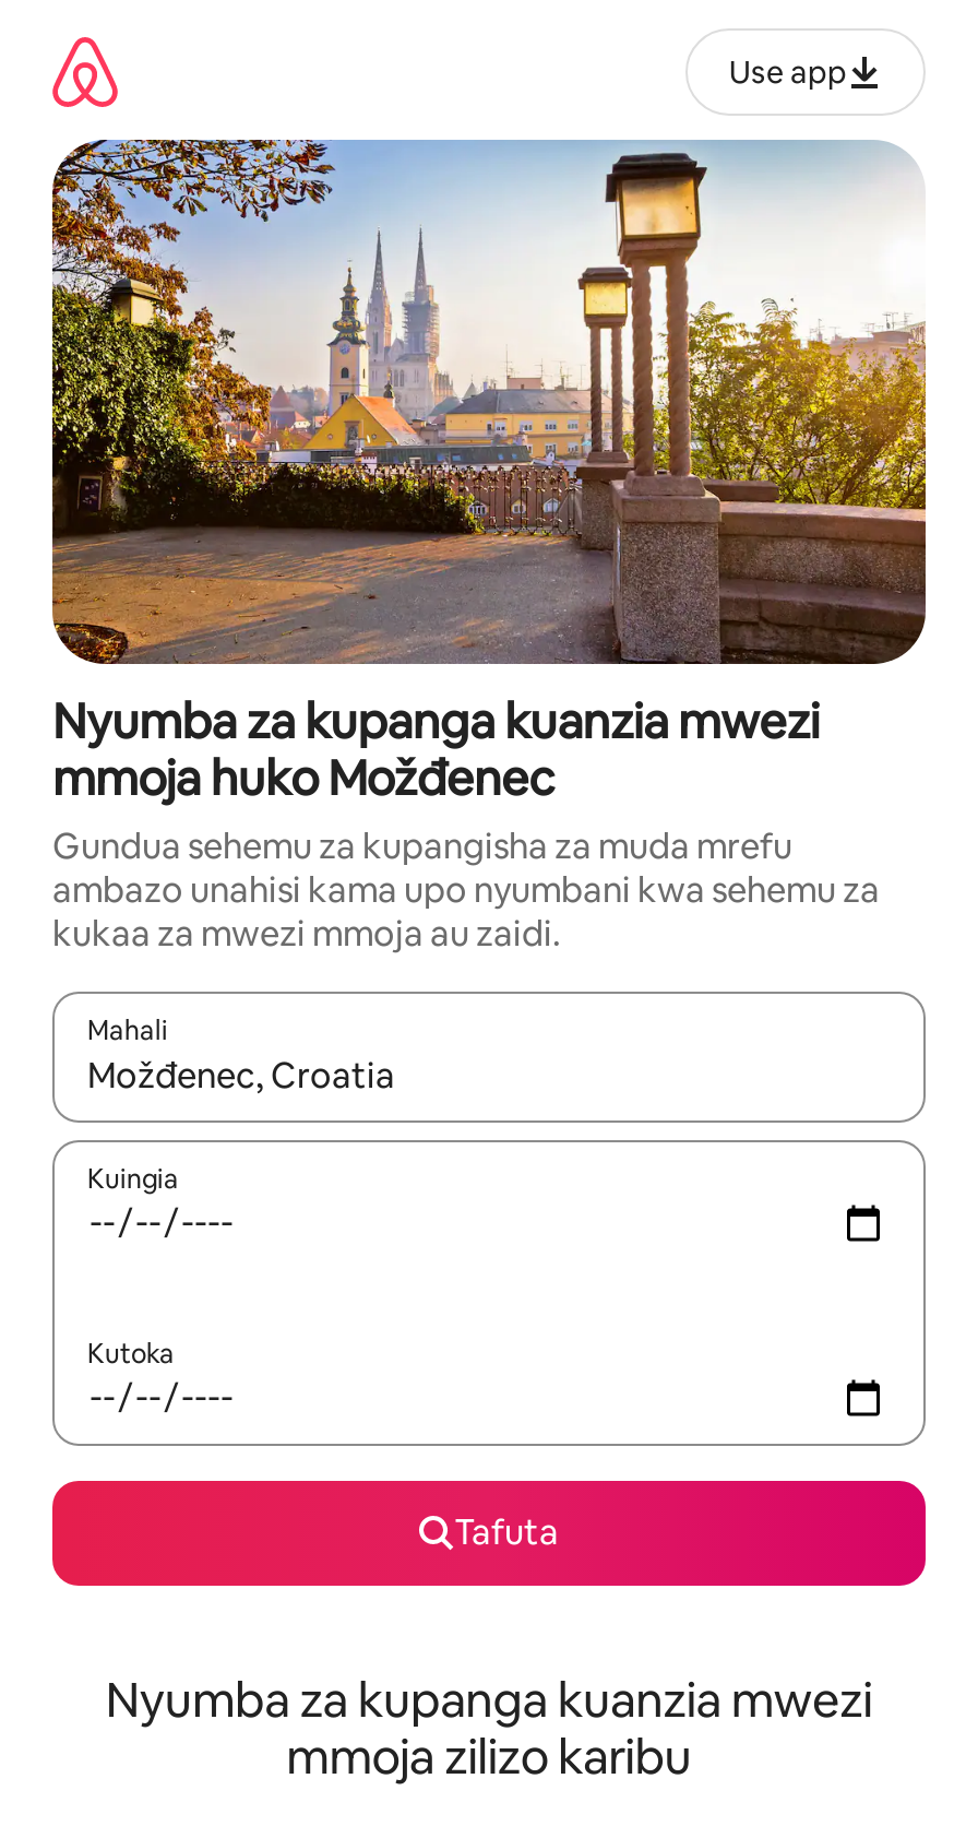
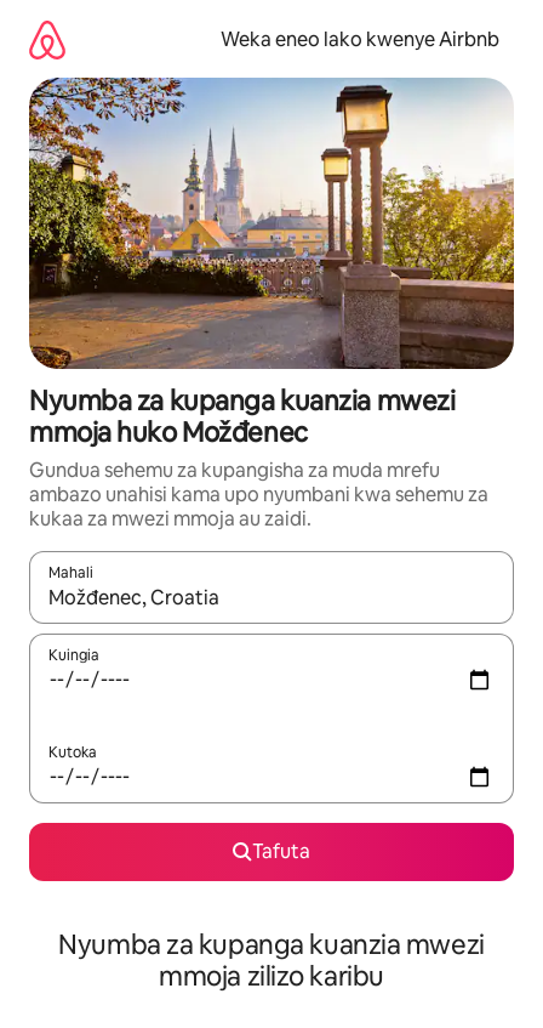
[729,51,847,91] Use app -> [221,26,499,52] Weka eneo lako kwenye Airbnb

